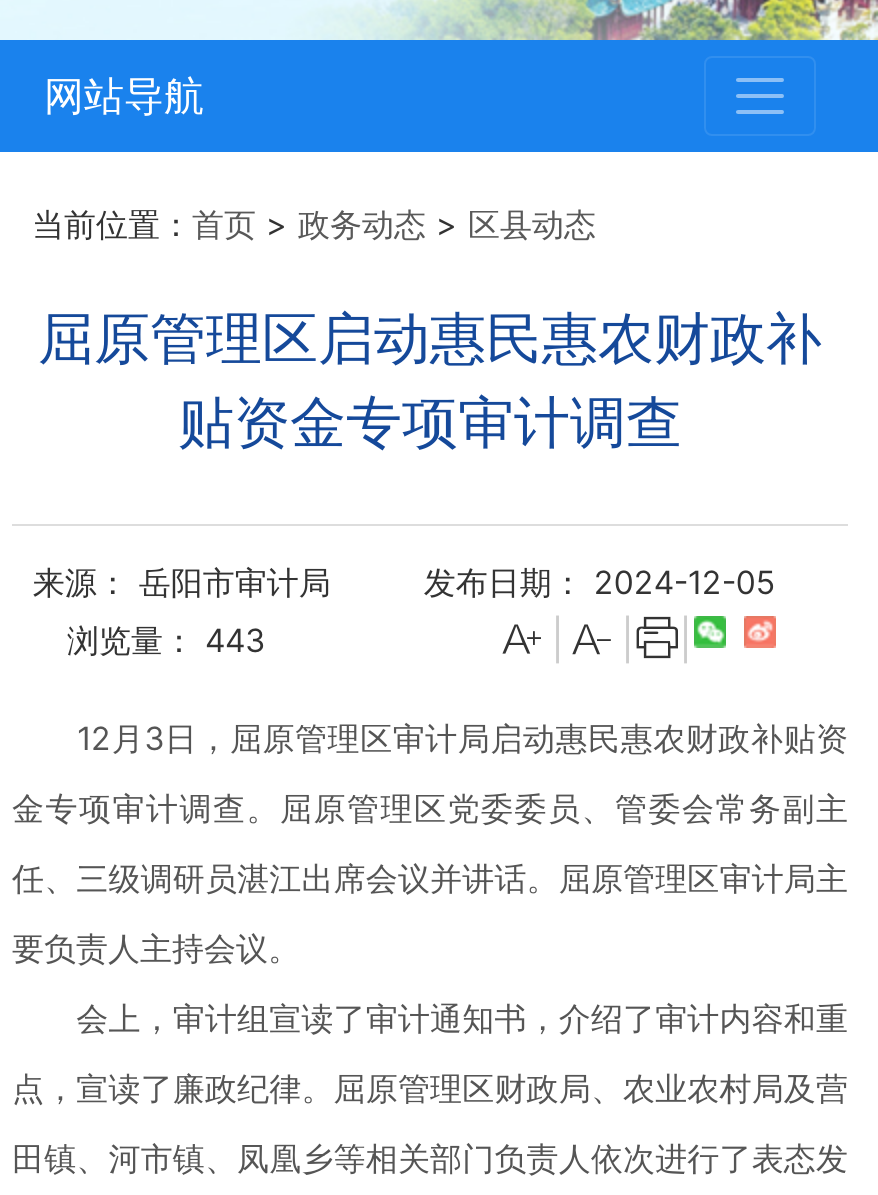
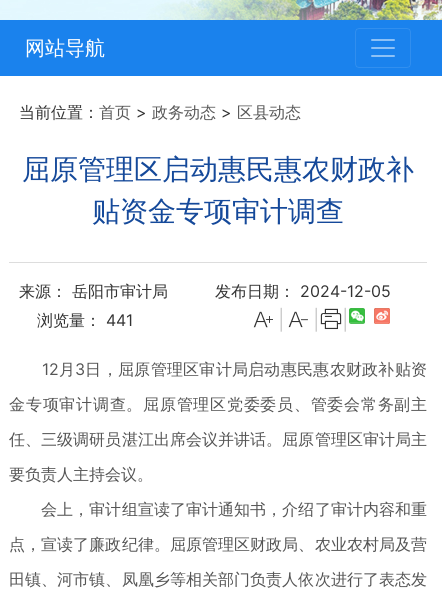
[67,619,265,659] 浏览量：443 -> [37,309,133,329] 浏览量：441

